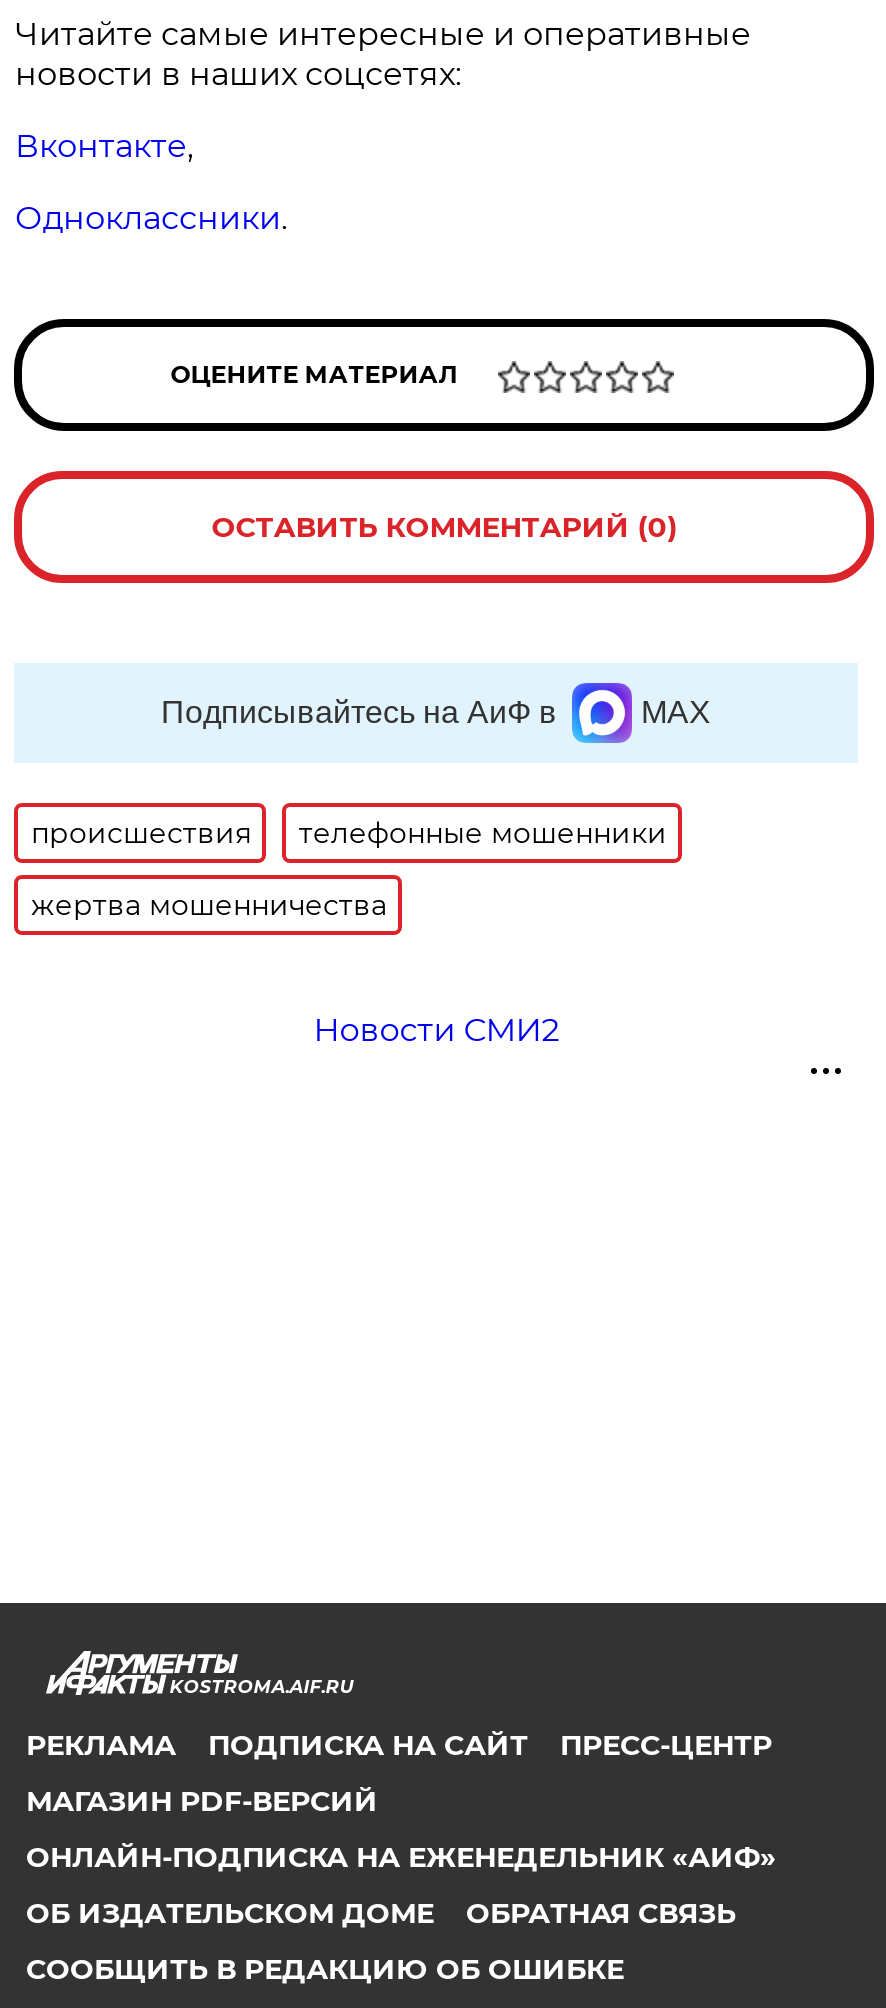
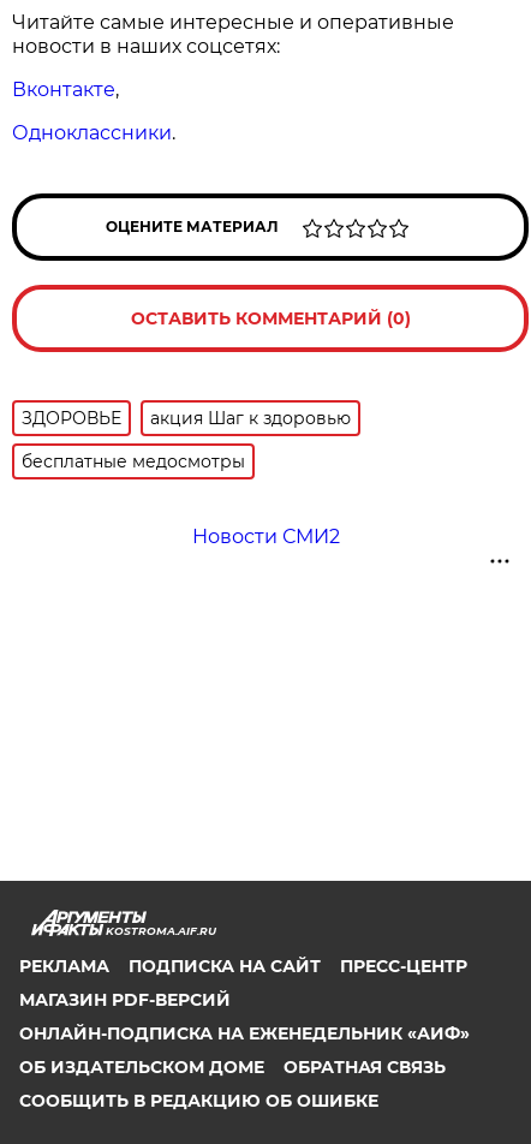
[31,695,711,923] Подписывайтесь на АиФ в | MAX | происшествия | телефонные мошенники | жертва мошенничества -> [22,407,351,472] ЗДОРОВЬЕ | акция Шаг к здоровью | бесплатные медосмотры

